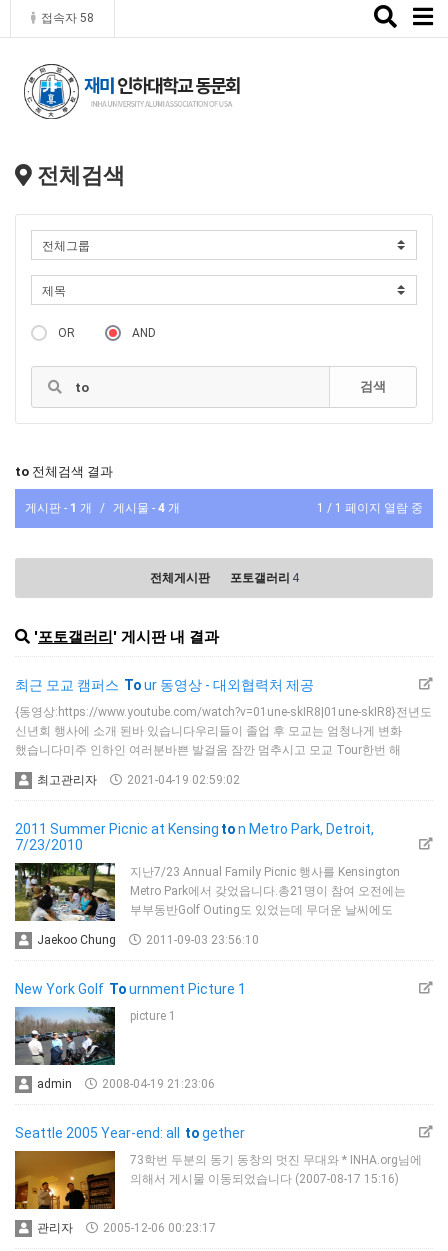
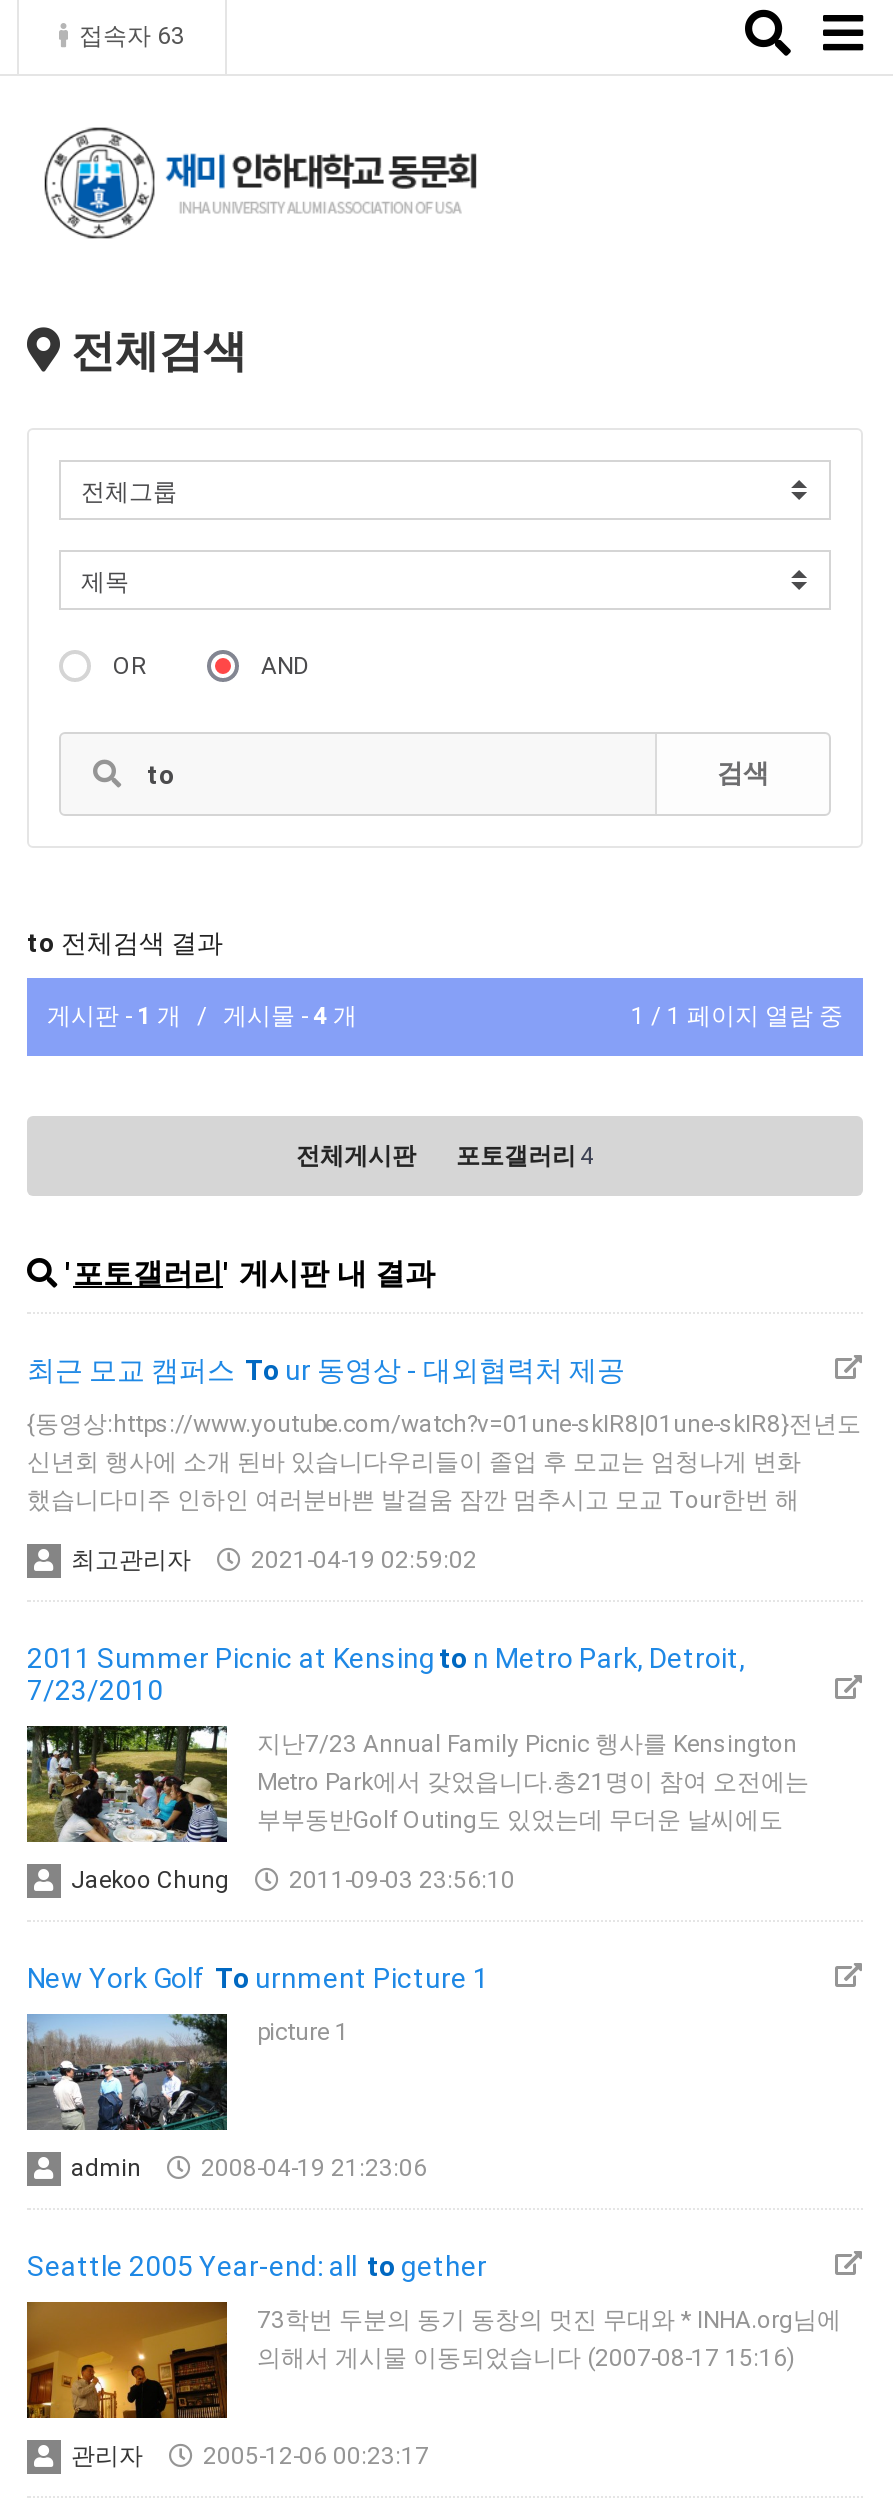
[41,11,94,25] 접속자 58 -> [79,22,185,50] 접속자 63

